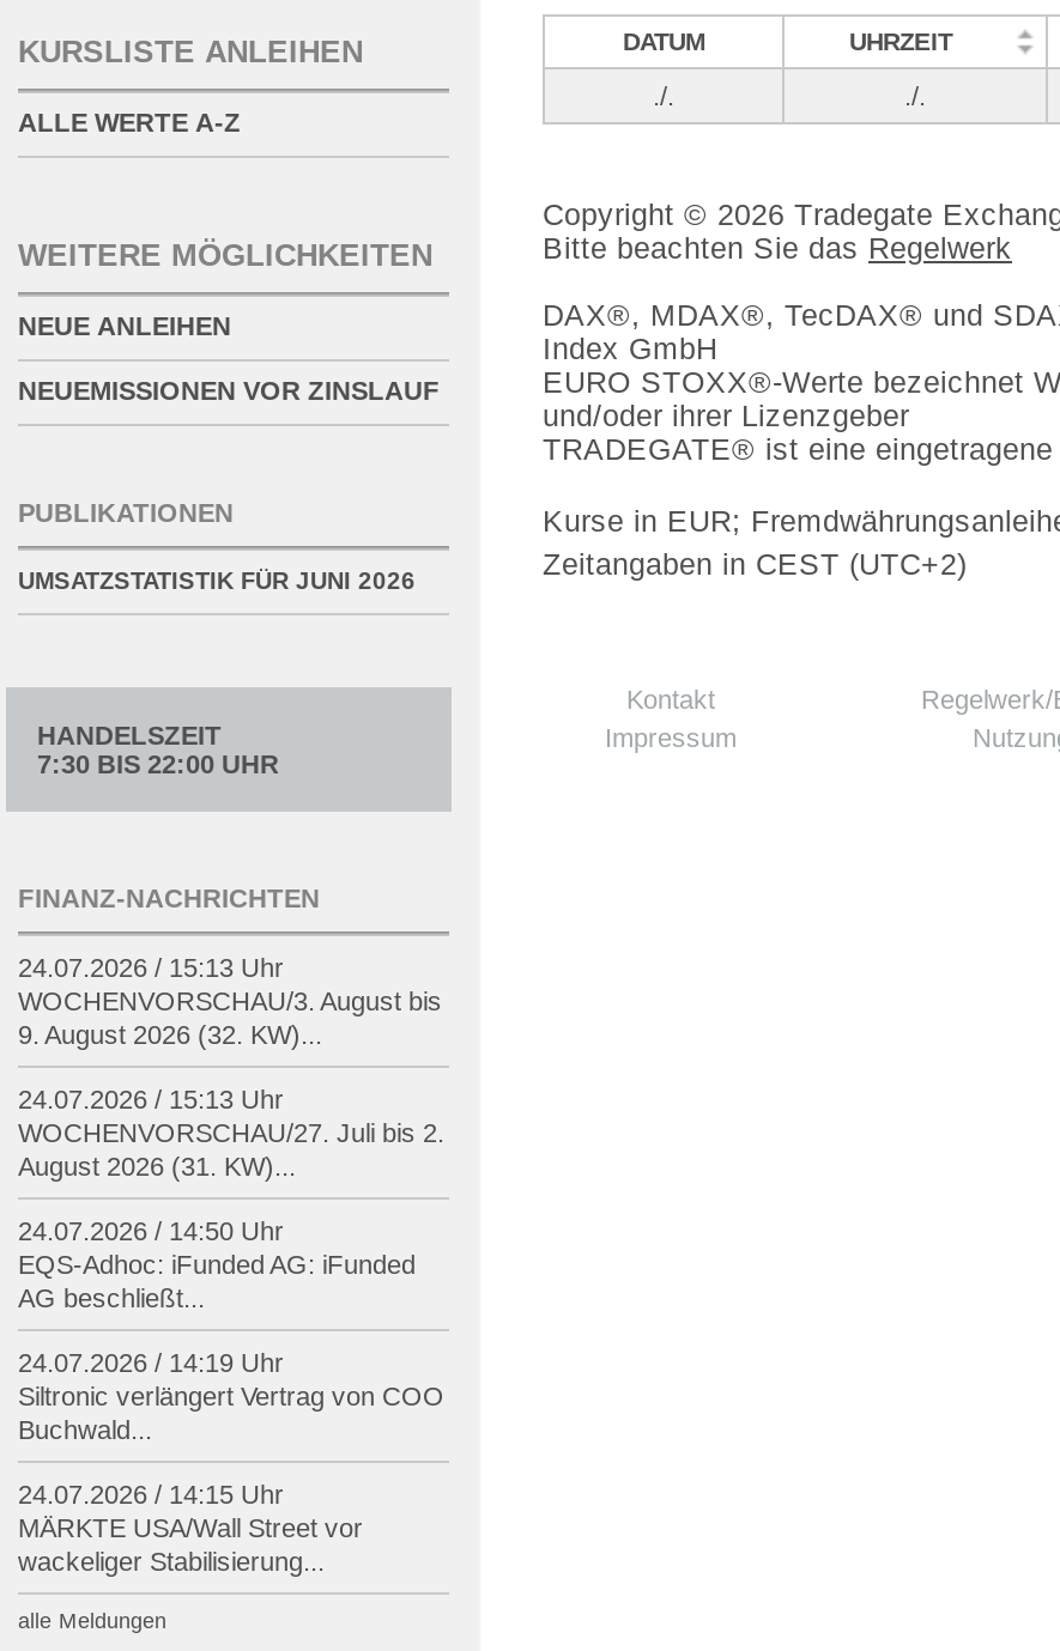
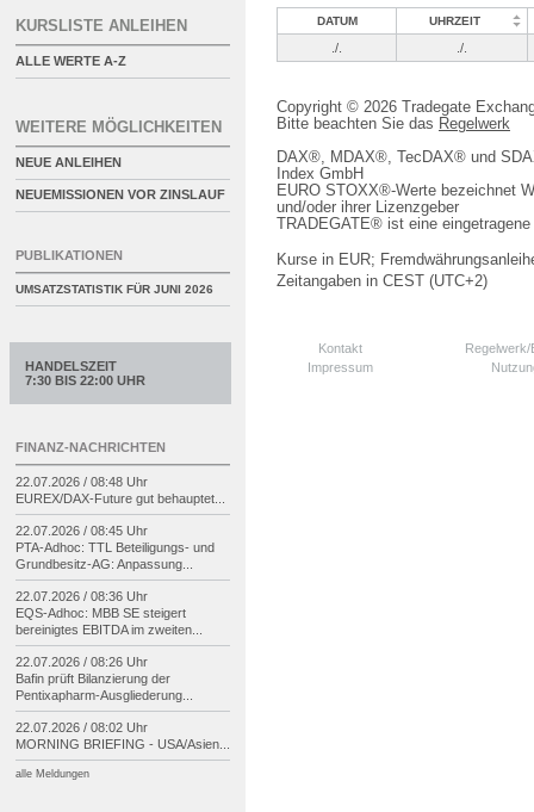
[18,953,442,1049] 24.07.2026 / 15:13 Uhr | WOCHENVORSCHAU/3. August bis | 9. August 2026 (32. KW)... -> [15,475,225,506] 22.07.2026 / 08:48 Uhr | EUREX/DAX-Future gut behauptet...
[18,1085,444,1180] 24.07.2026 / 15:13 Uhr | WOCHENVORSCHAU/27. Juli bis 2. | August 2026 (31. KW)... -> [15,523,215,571] 22.07.2026 / 08:45 Uhr | PTA-Adhoc: TTL Beteiligungs- und | Grundbesitz-AG: Anpassung...
[18,1216,416,1312] 24.07.2026 / 14:50 Uhr | EQS-Adhoc: iFunded AG: iFunded | AG beschließt... -> [15,589,203,637] 22.07.2026 / 08:36 Uhr | EQS-Adhoc: MBB SE steigert | bereinigtes EBITDA im zweiten...
[18,1348,444,1444] 24.07.2026 / 14:19 Uhr | Siltronic verlängert Vertrag von COO | Buchwald... -> [15,655,193,702] 22.07.2026 / 08:26 Uhr | Bafin prüft Bilanzierung der | Pentixapharm-Ausgliederung...
[18,1480,363,1576] 24.07.2026 / 14:15 Uhr | MÄRKTE USA/Wall Street vor | wackeliger Stabilisierung... -> [15,720,230,751] 22.07.2026 / 08:02 Uhr | MORNING BRIEFING - USA/Asien...

